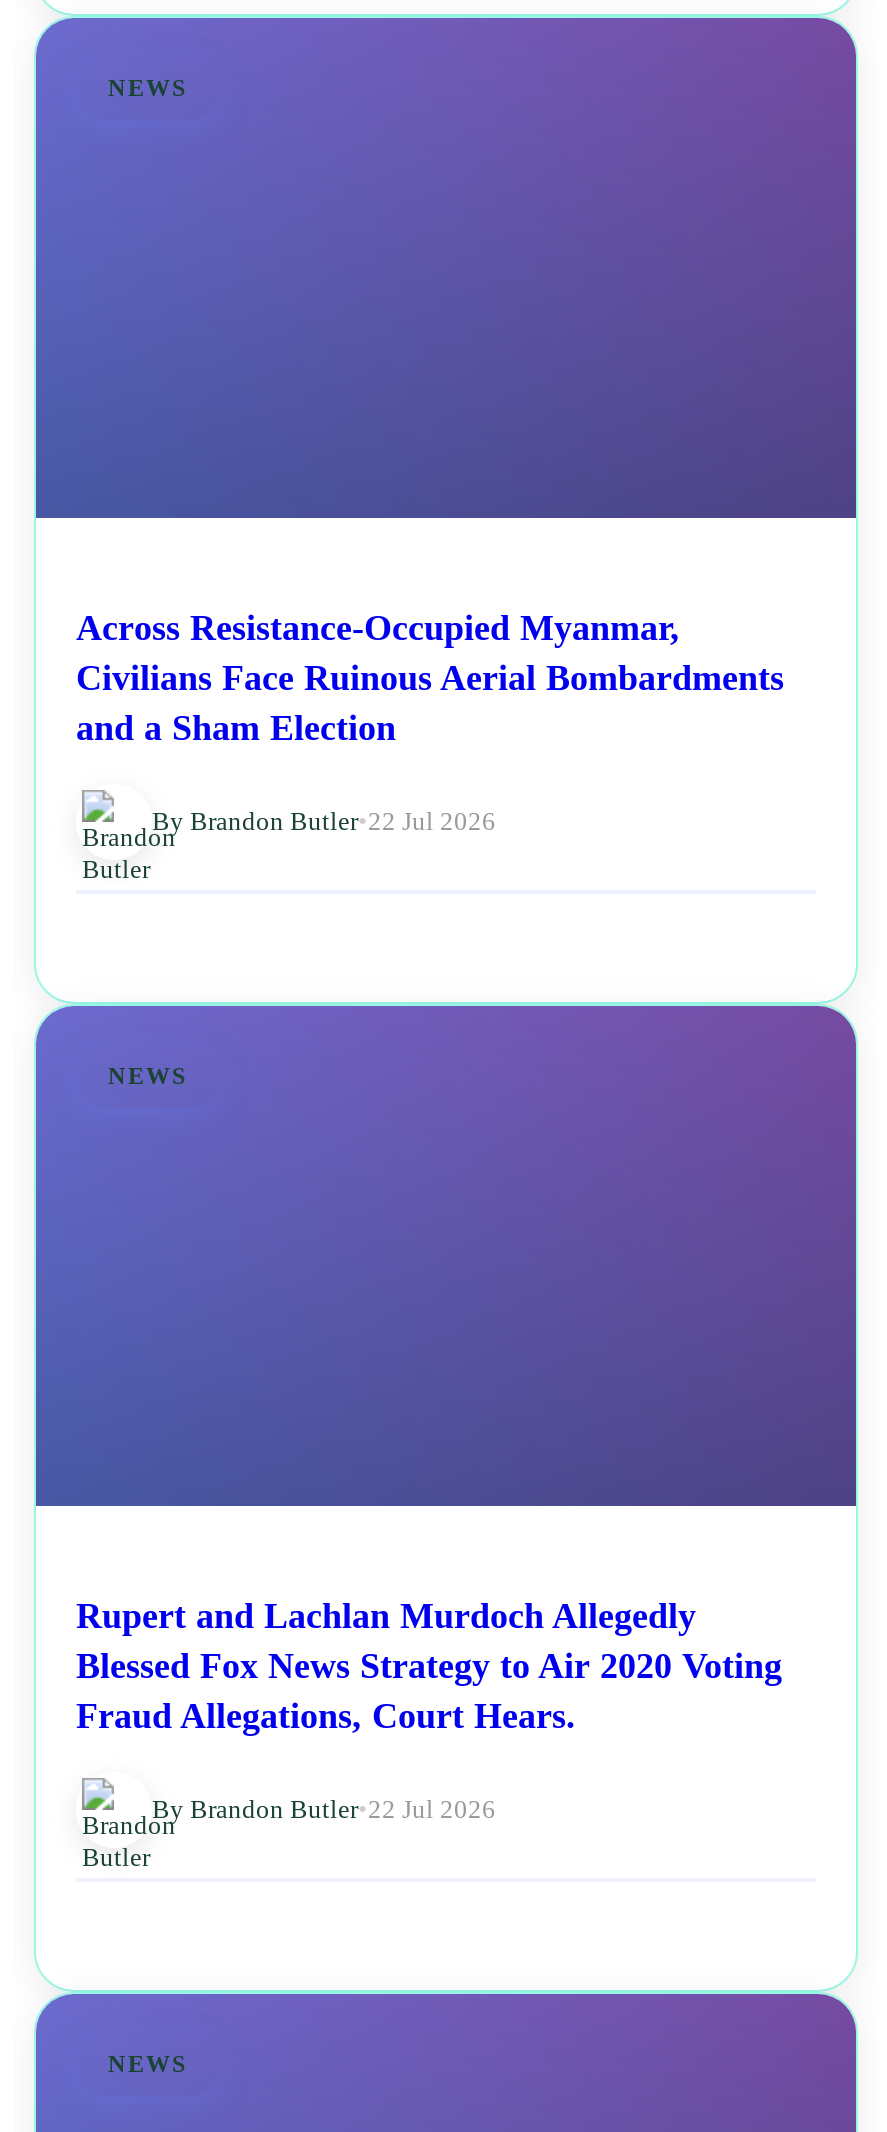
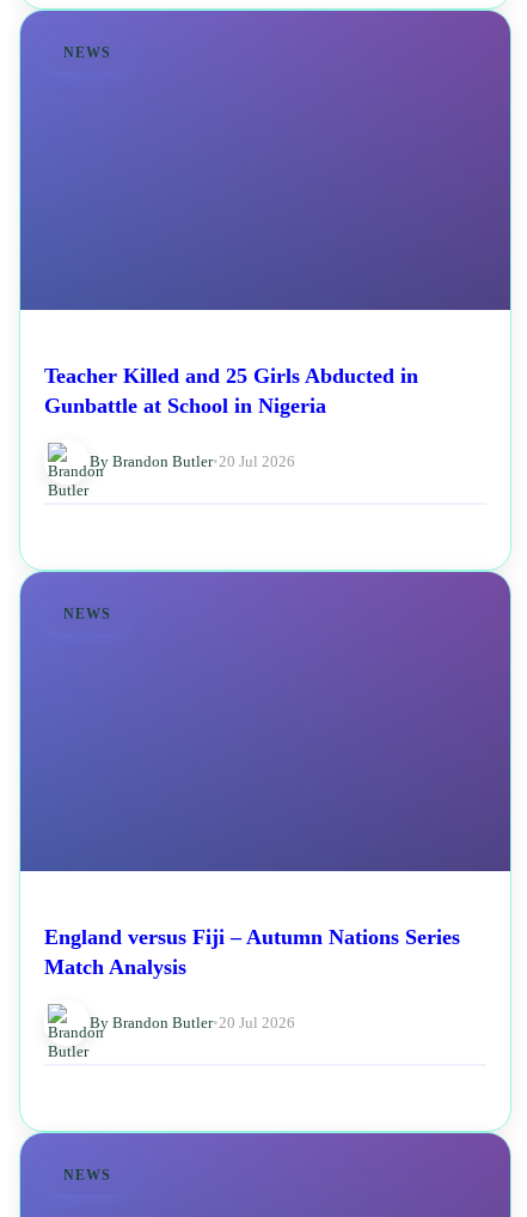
[76,608,784,748] Across Resistance-Occupied Myanmar, | Civilians Face Ruinous Aerial Bombardments | and a Sham Election -> [44,364,418,418] Teacher Killed and 25 Girls Abducted in | Gunbattle at School in Nigeria
[152,806,496,836] By Brandon Butler • 22 Jul 2026 -> [90,452,295,470] By Brandon Butler • 20 Jul 2026
[76,1596,782,1736] Rupert and Lachlan Murdoch Allegedly | Blessed Fox News Strategy to Air 2020 Voting | Fraud Allegations, Court Hears. -> [44,925,460,979] England versus Fiji – Autumn Nations Series | Match Analysis
[152,1794,496,1824] By Brandon Butler • 22 Jul 2026 -> [90,1014,295,1032] By Brandon Butler • 20 Jul 2026

